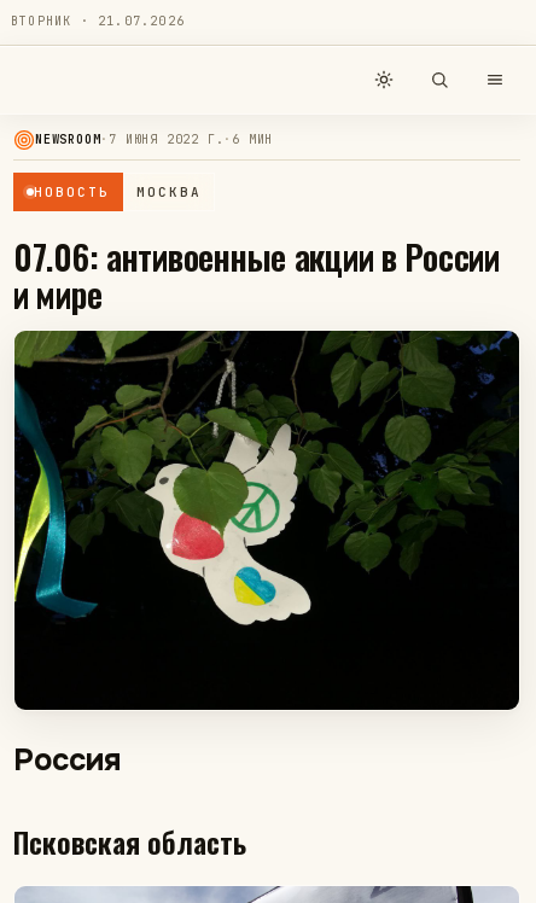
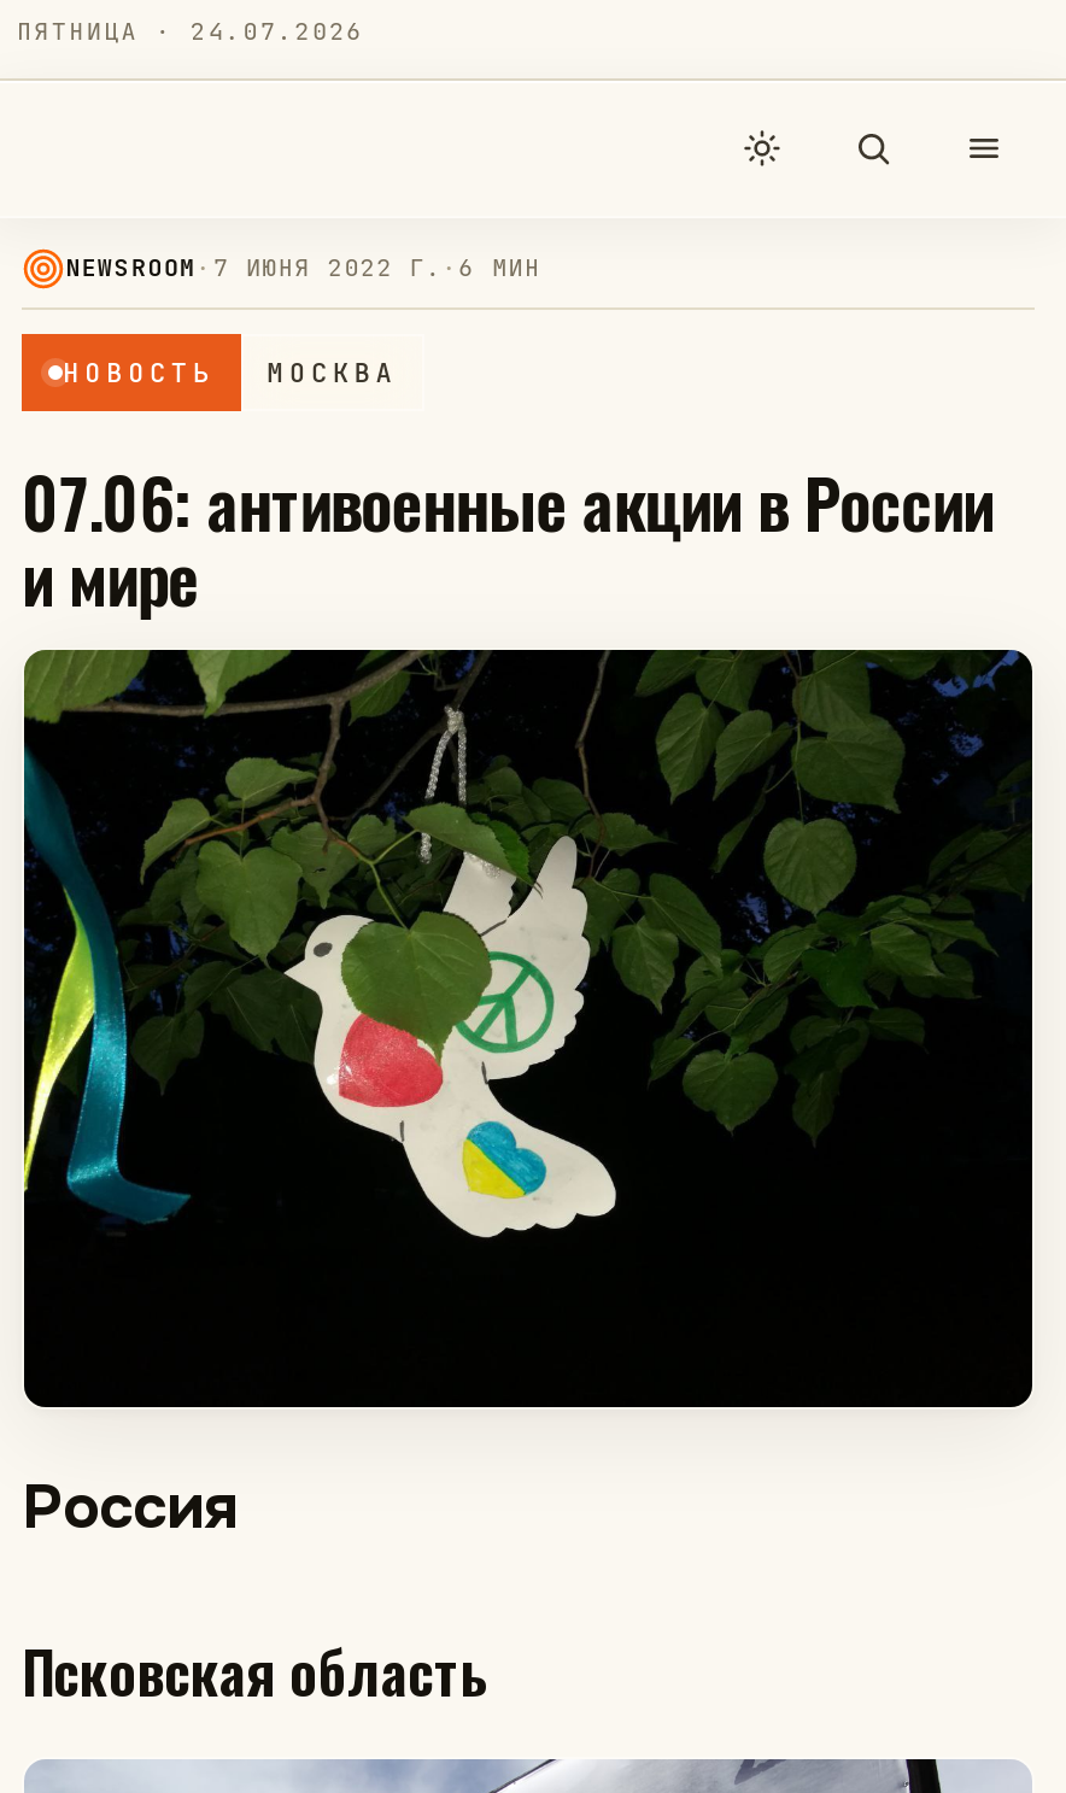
[11,13,185,29] ВТОРНИК · 21.07.2026 -> [17,16,364,47] ПЯТНИЦА · 24.07.2026

